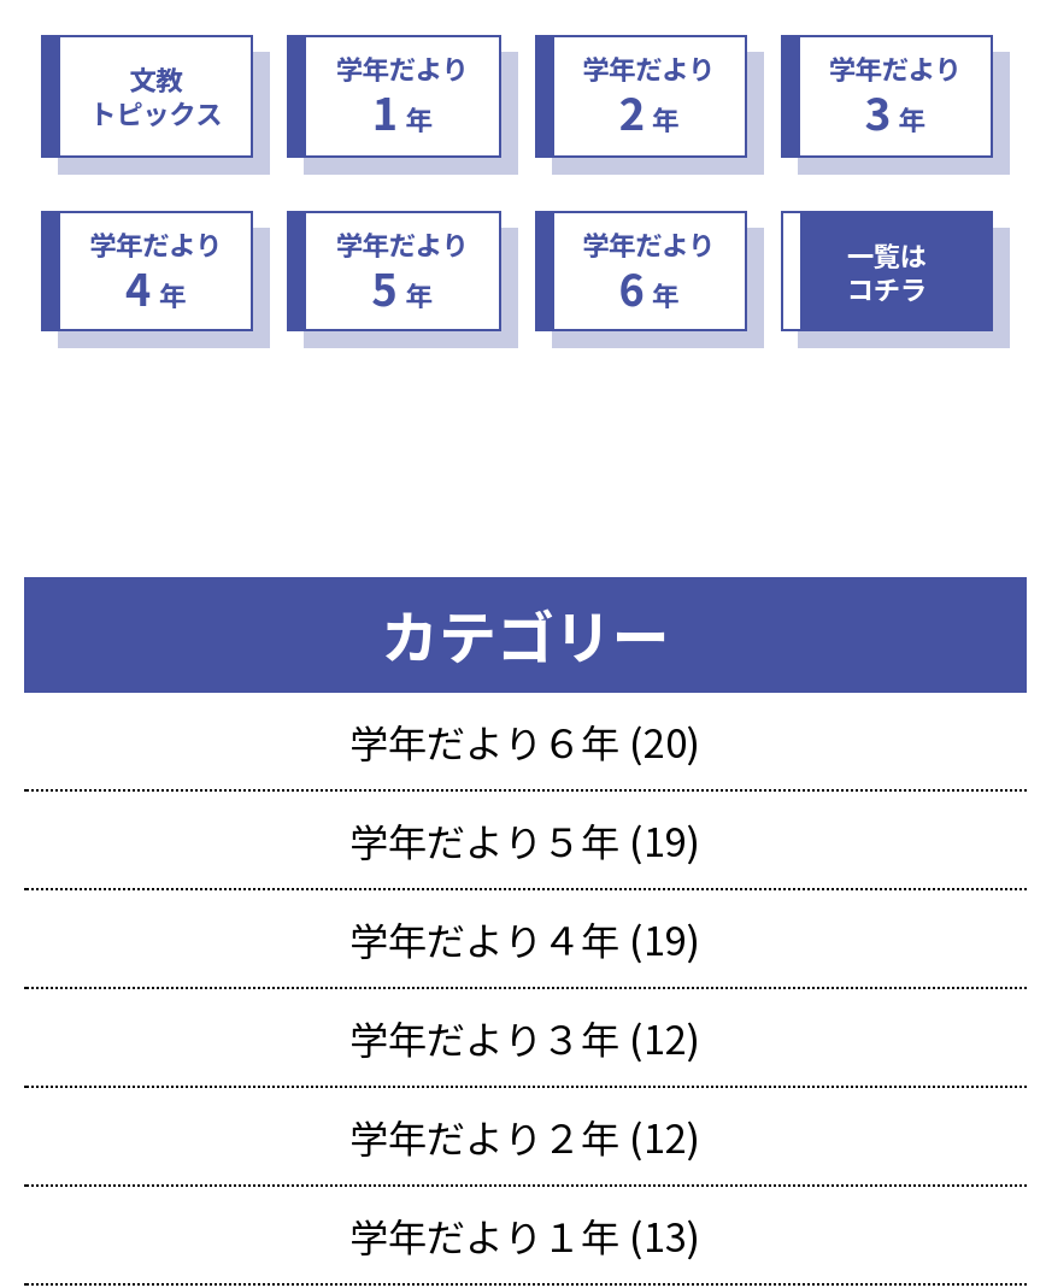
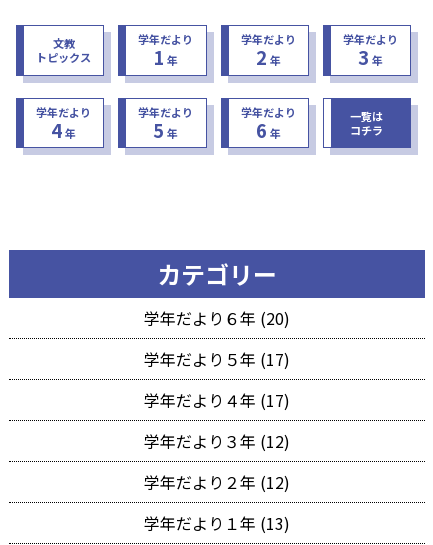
[349,811,701,869] 学年だより５年 (19) -> [144,347,290,371] 学年だより５年 (17)
[349,910,701,968] 学年だより４年 (19) -> [144,388,290,412] 学年だより４年 (17)

